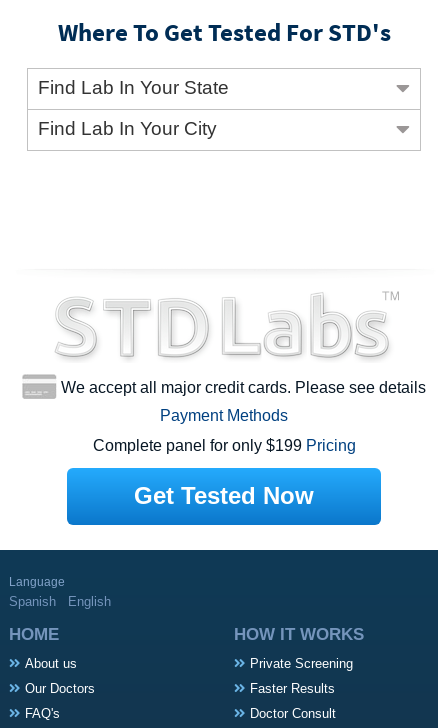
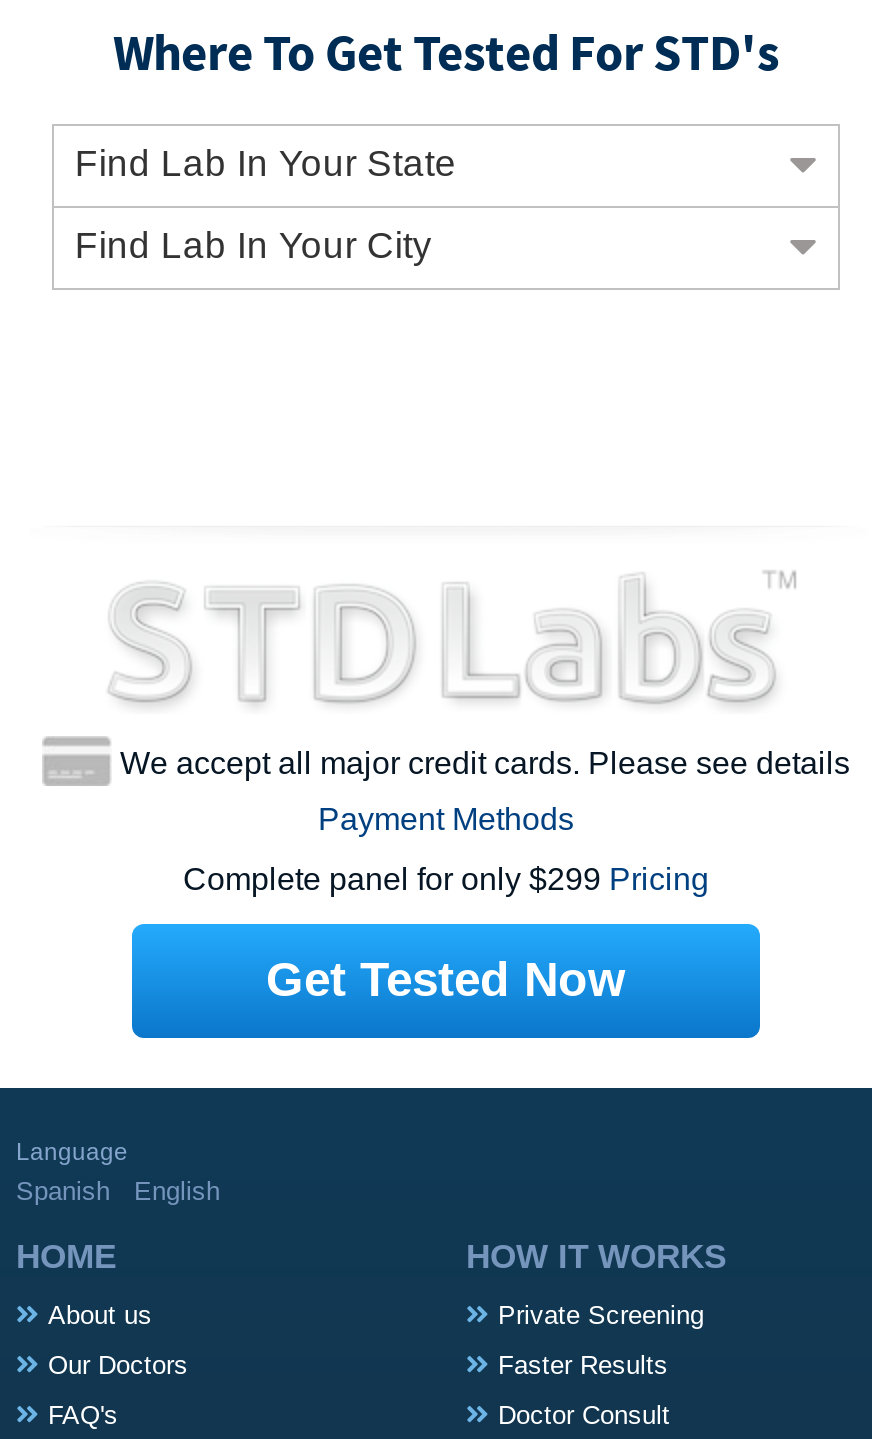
[92,437,355,454] Complete panel for only $199 Pricing -> [183,862,709,896] Complete panel for only $299 Pricing

